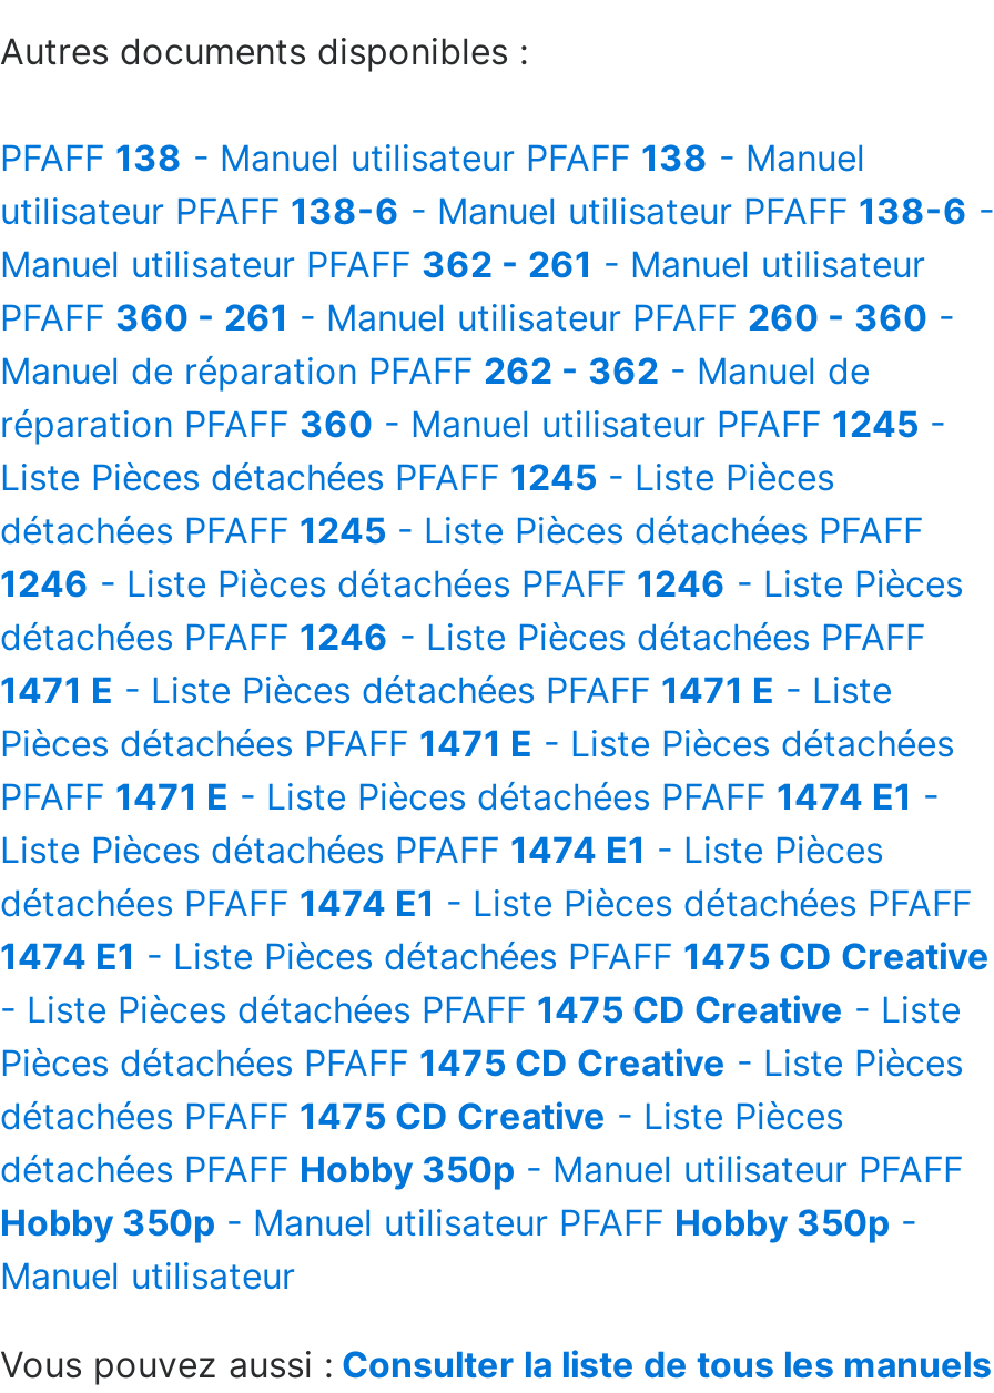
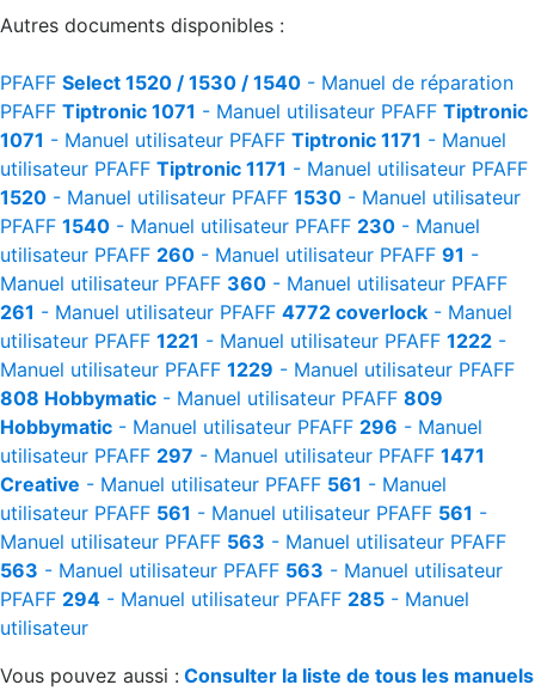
[0,135,994,1298] PFAFF 138 - Manuel utilisateur PFAFF 138 - Manuel | utilisateur PFAFF 138-6 - Manuel utilisateur PFAFF 138-6 - | Manuel utilisateur PFAFF 362 - 261 - Manuel utilisateur | PFAFF 360 - 261 - Manuel utilisateur PFAFF 260 - 360 - | Manuel de réparation PFAFF 262 - 362 - Manuel de | réparation PFAFF 360 - Manuel utilisateur PFAFF 1245 - | Liste Pièces détachées PFAFF 1245 - Liste Pièces | détachées PFAFF 1245 - Liste Pièces détachées PFAFF | 1246 - Liste Pièces détachées PFAFF 1246 - Liste Pièces | détachées PFAFF 1246 - Liste Pièces détachées PFAFF | 1471 E - Liste Pièces détachées PFAFF 1471 E - Liste | Pièces détachées PFAFF 1471 E - Liste Pièces détachées | PFAFF 1471 E - Liste Pièces détachées PFAFF 1474 E1 - | Liste Pièces détachées PFAFF 1474 E1 - Liste Pièces | détachées PFAFF 1474 E1 - Liste Pièces détachées PFAFF | 1474 E1 - Liste Pièces détachées PFAFF 1475 CD Creative | - Liste Pièces détachées PFAFF 1475 CD Creative - Liste | Pièces détachées PFAFF 1475 CD Creative - Liste Pièces | détachées PFAFF 1475 CD Creative - Liste Pièces | détachées PFAFF Hobby 350p - Manuel utilisateur PFAFF | Hobby 350p - Manuel utilisateur PFAFF Hobby 350p - | Manuel utilisateur -> [0,71,528,640] PFAFF Select 1520 / 1530 / 1540 - Manuel de réparation | PFAFF Tiptronic 1071 - Manuel utilisateur PFAFF Tiptronic | 1071 - Manuel utilisateur PFAFF Tiptronic 1171 - Manuel | utilisateur PFAFF Tiptronic 1171 - Manuel utilisateur PFAFF | 1520 - Manuel utilisateur PFAFF 1530 - Manuel utilisateur | PFAFF 1540 - Manuel utilisateur PFAFF 230 - Manuel | utilisateur PFAFF 260 - Manuel utilisateur PFAFF 91 - | Manuel utilisateur PFAFF 360 - Manuel utilisateur PFAFF | 261 - Manuel utilisateur PFAFF 4772 coverlock - Manuel | utilisateur PFAFF 1221 - Manuel utilisateur PFAFF 1222 - | Manuel utilisateur PFAFF 1229 - Manuel utilisateur PFAFF | 808 Hobbymatic - Manuel utilisateur PFAFF 809 | Hobbymatic - Manuel utilisateur PFAFF 296 - Manuel | utilisateur PFAFF 297 - Manuel utilisateur PFAFF 1471 | Creative - Manuel utilisateur PFAFF 561 - Manuel | utilisateur PFAFF 561 - Manuel utilisateur PFAFF 561 - | Manuel utilisateur PFAFF 563 - Manuel utilisateur PFAFF | 563 - Manuel utilisateur PFAFF 563 - Manuel utilisateur | PFAFF 294 - Manuel utilisateur PFAFF 285 - Manuel | utilisateur

